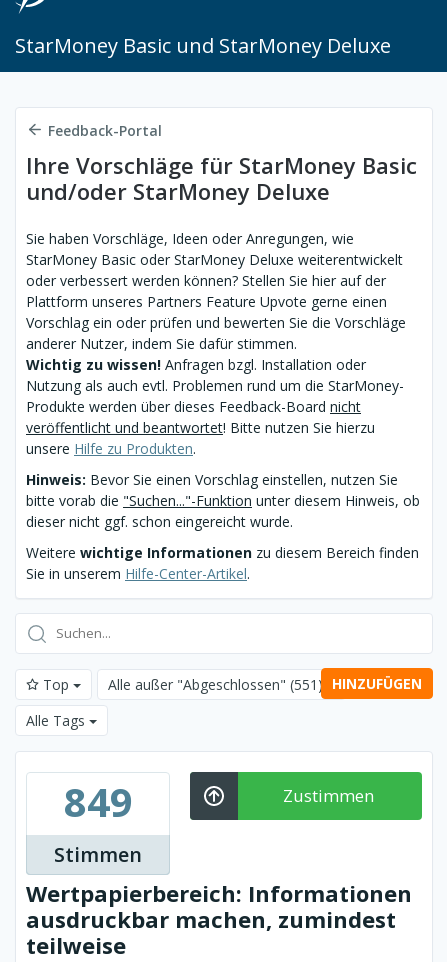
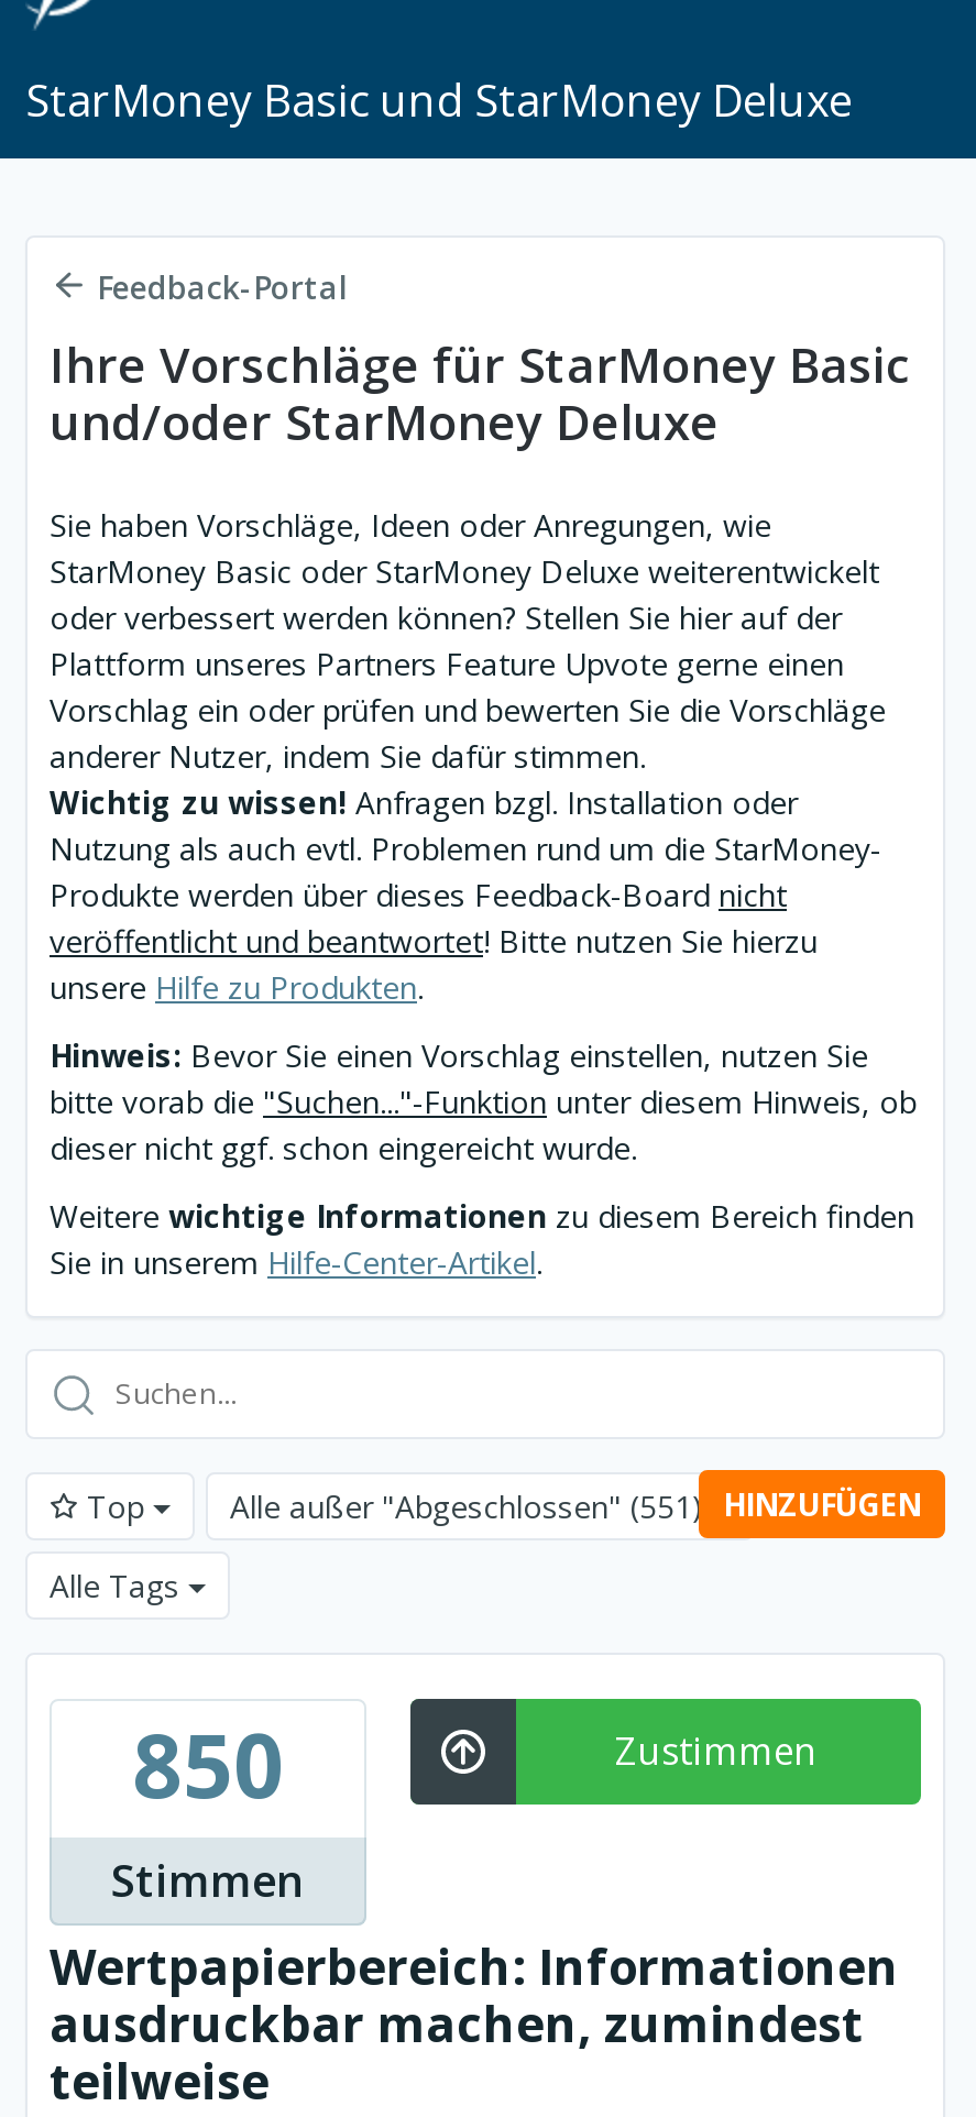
[63,774,132,829] 849 -> [132,1703,284,1824] 850

